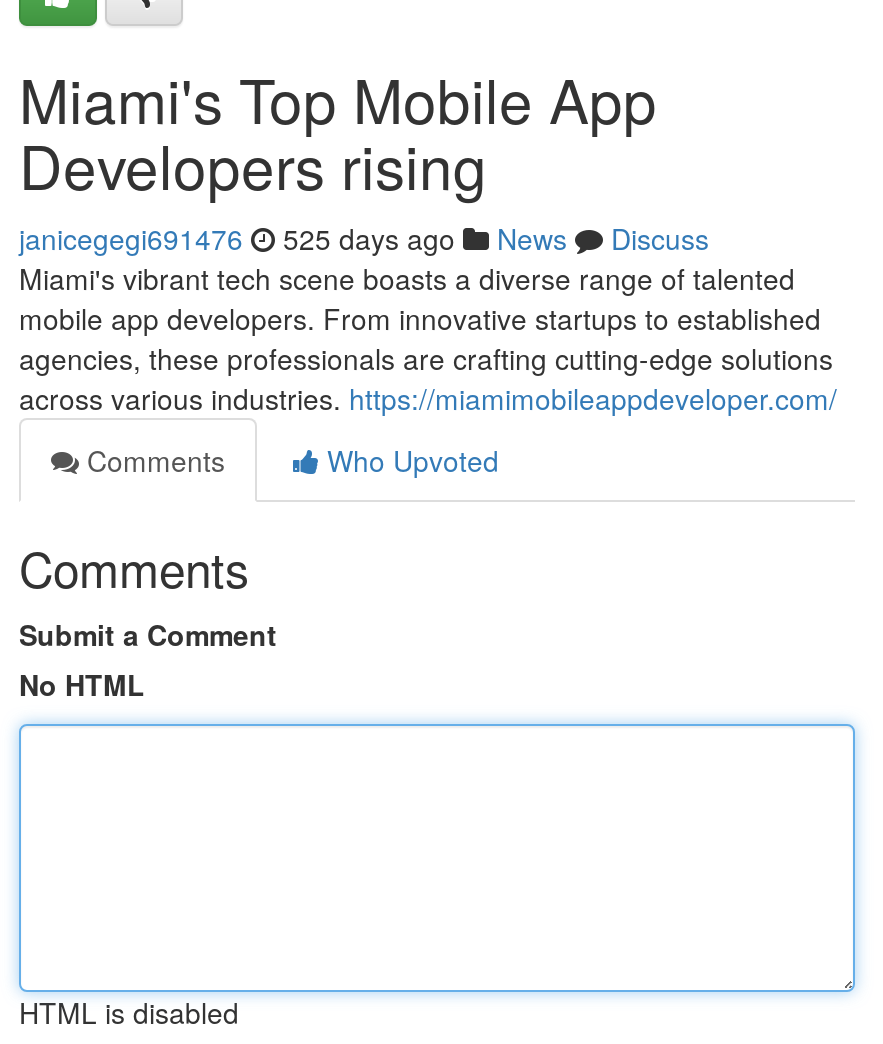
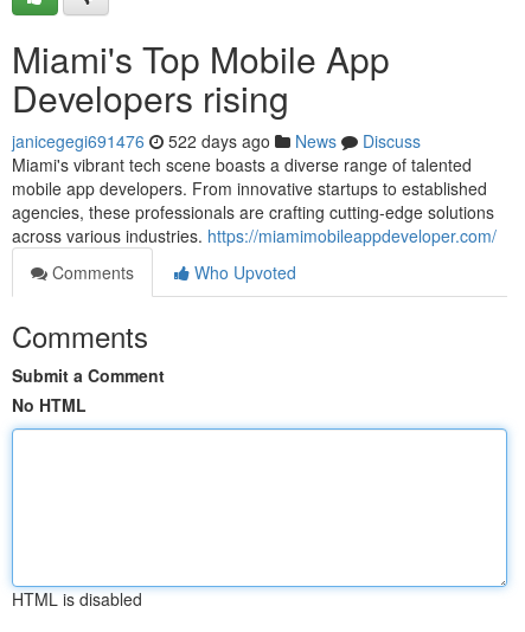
[19,218,709,258] janicegegi691476 525 days ago News Discuss -> [12,129,421,153] janicegegi691476 522 days ago News Discuss

